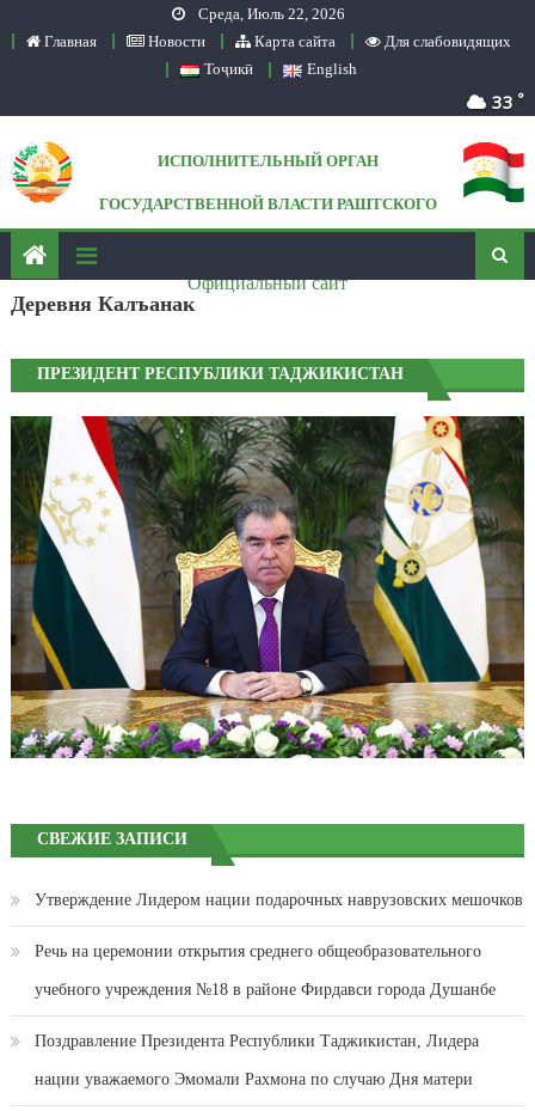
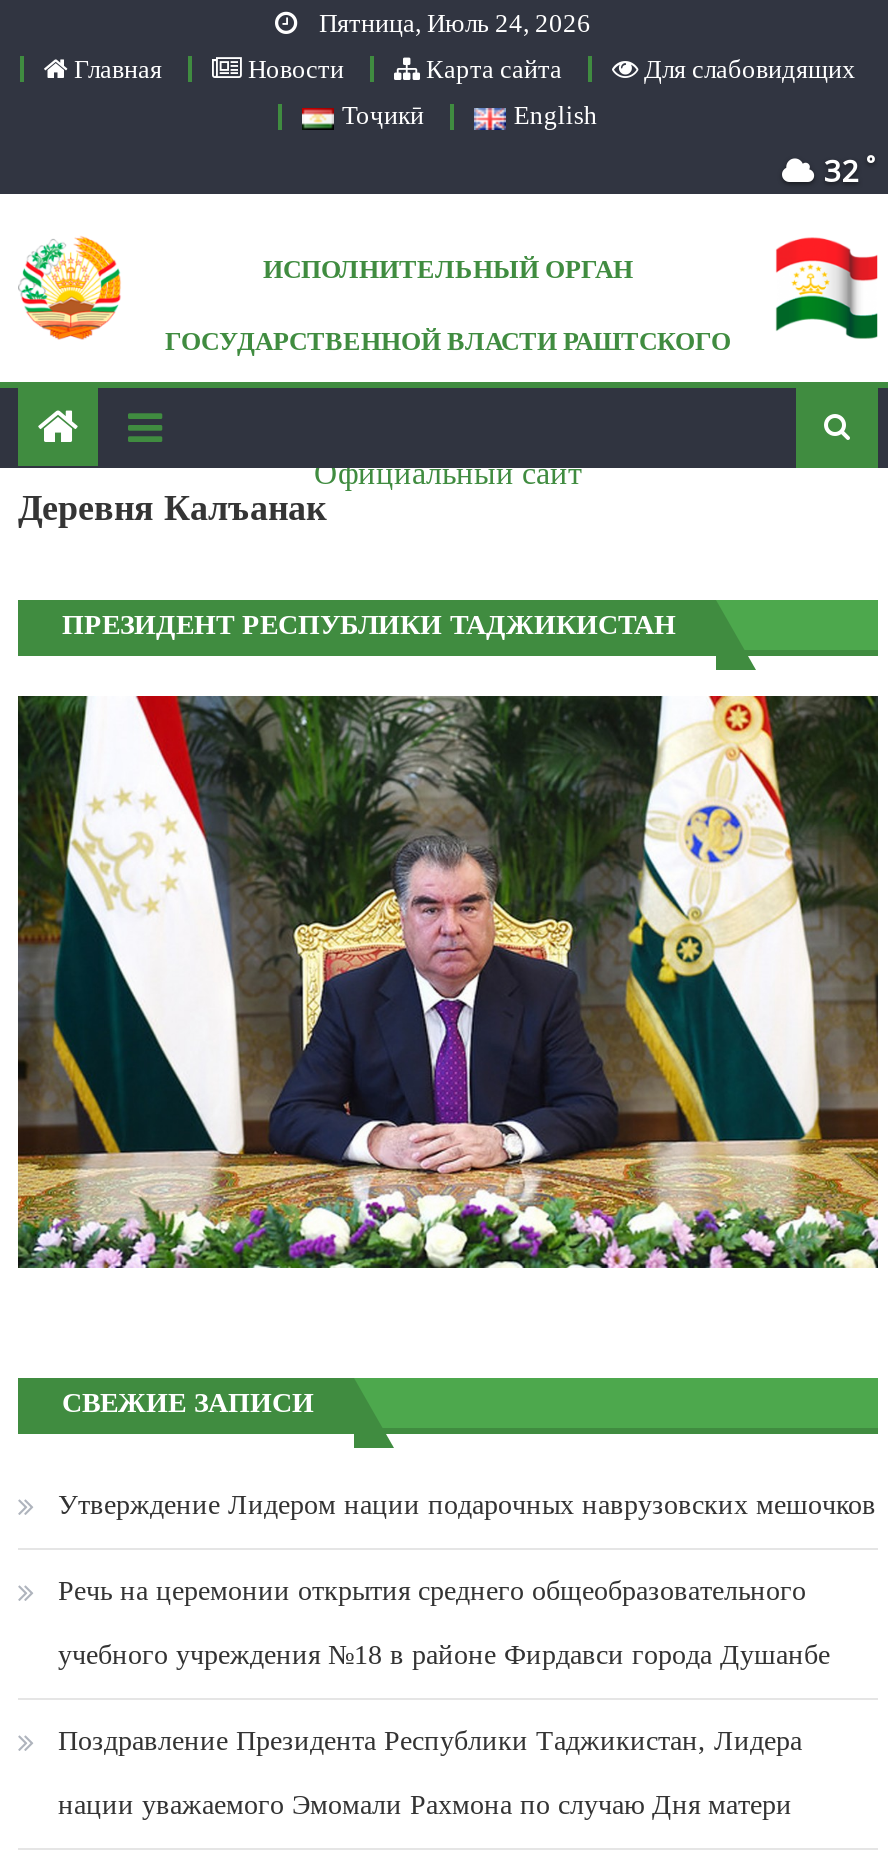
[195,5,345,23] Среда, Июль 22, 2026 -> [313,8,591,38] Пятница, Июль 24, 2026
[492,88,524,114] 33 ° -> [824,147,878,190] 32 °

